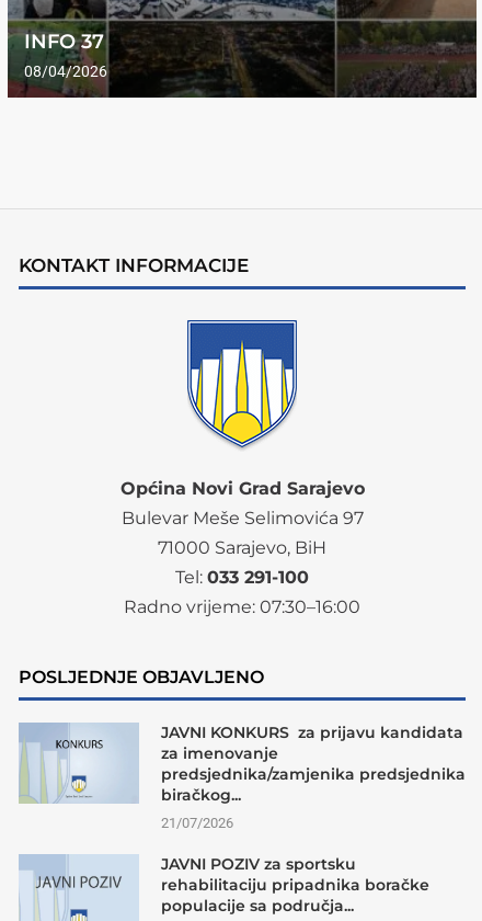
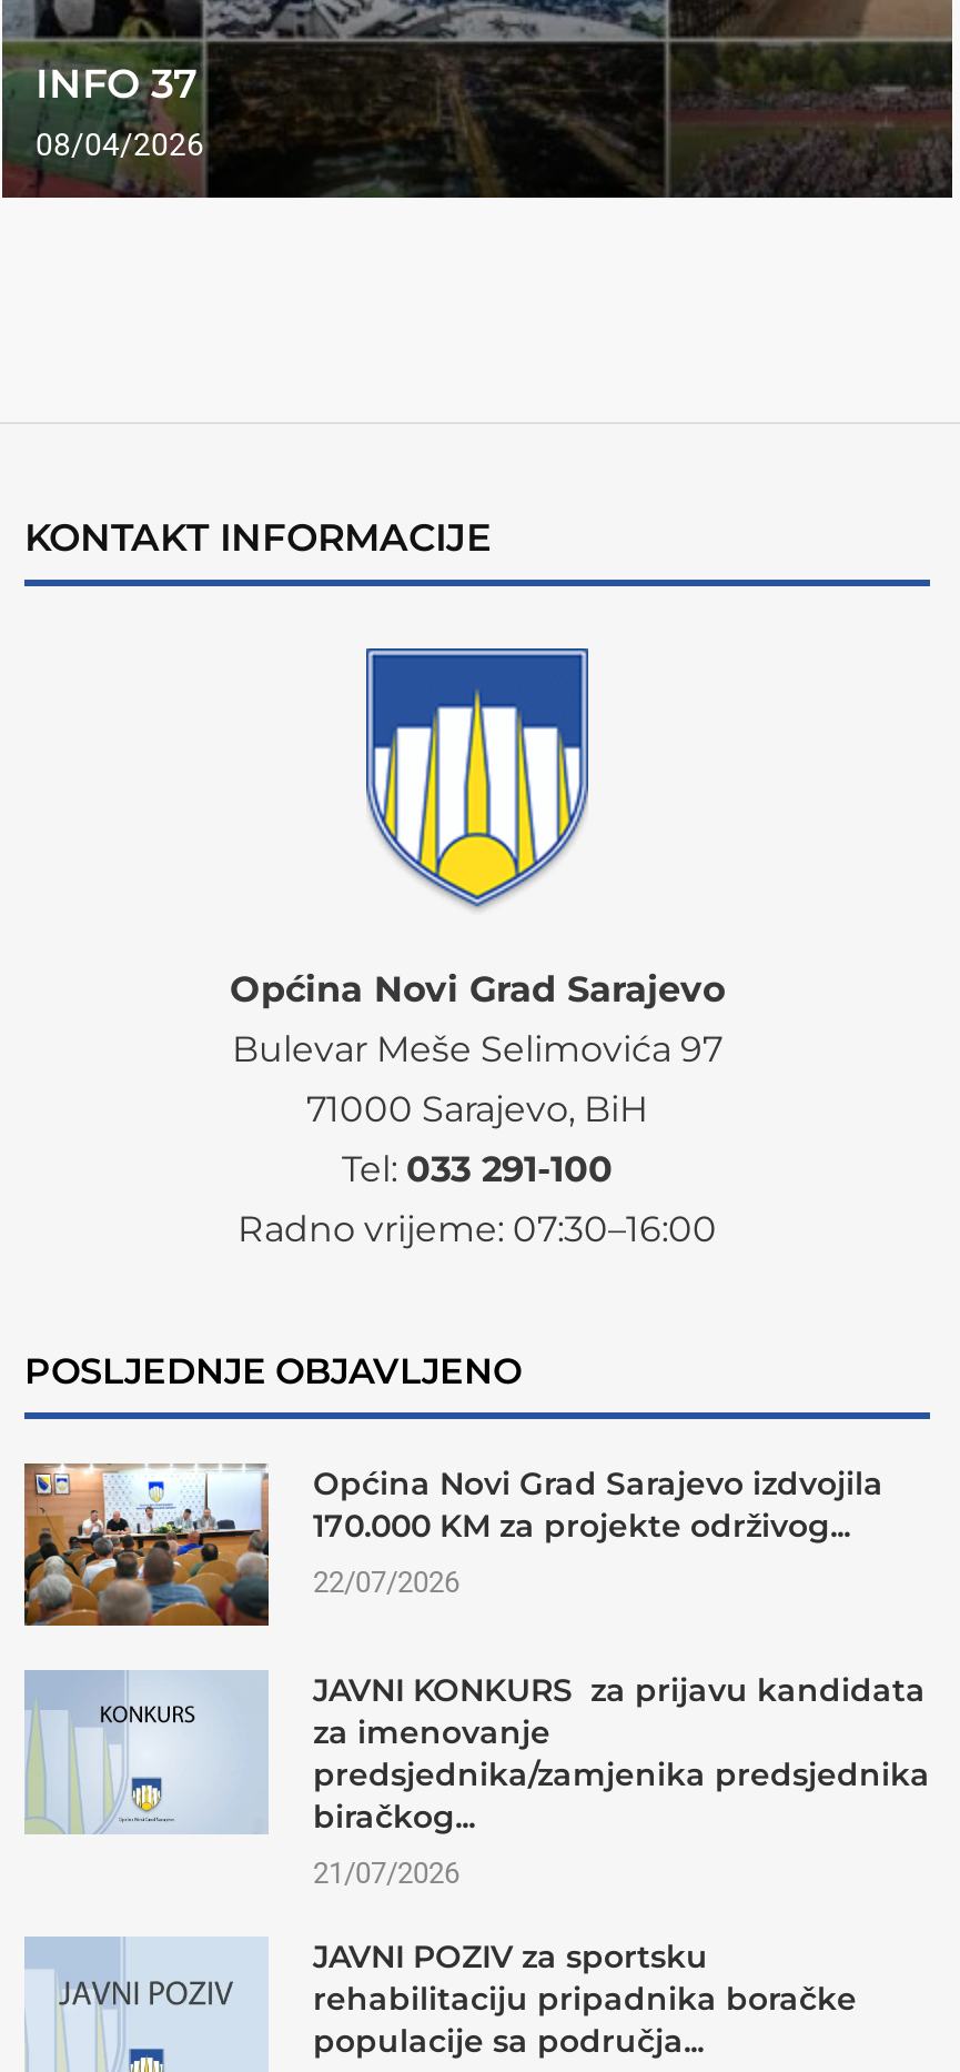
none -> [22,1461,883,1628] [image] | Općina Novi Grad Sarajevo izdvojila | 170.000 KM za projekte održivog... | 22/07/2026

